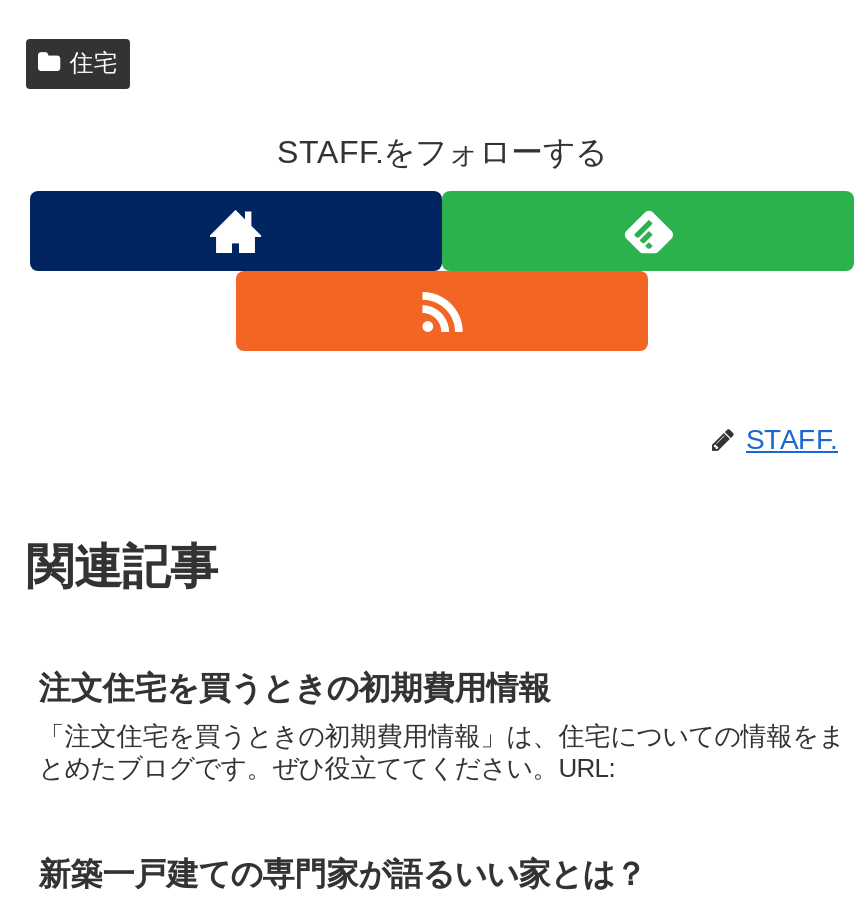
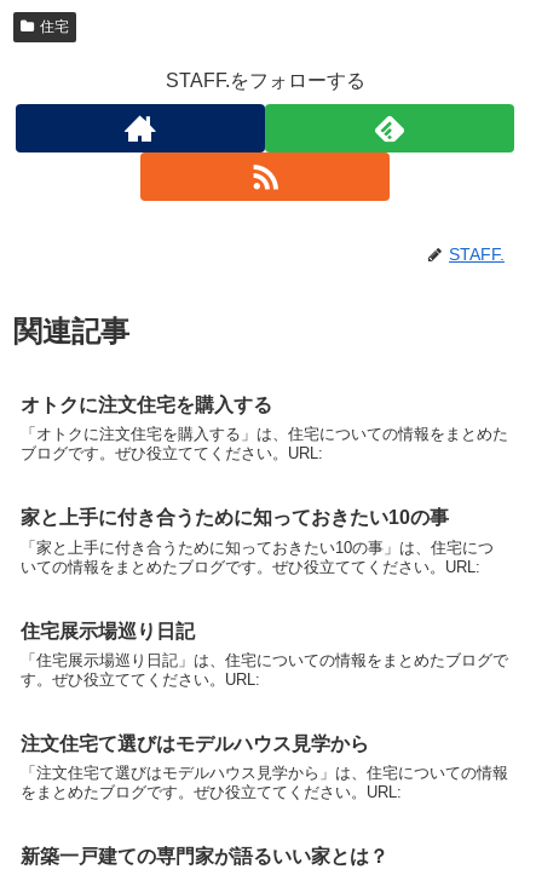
[38,671,844,784] 注文住宅を買うときの初期費用情報 | 「注文住宅を買うときの初期費用情報」は、住宅についての情報をま | とめたブログです。ぜひ役立ててください。URL: -> [21,395,508,802] オトクに注文住宅を購入する | 「オトクに注文住宅を購入する」は、住宅についての情報をまとめた | ブログです。ぜひ役立ててください。URL: | 家と上手に付き合うために知っておきたい10の事 | 「家と上手に付き合うために知っておきたい10の事」は、住宅につ | いての情報をまとめたブログです。ぜひ役立ててください。URL: | 住宅展示場巡り日記 | 「住宅展示場巡り日記」は、住宅についての情報をまとめたブログで | す。ぜひ役立ててください。URL: | 注文住宅て選びはモデルハウス見学から | 「注文住宅て選びはモデルハウス見学から」は、住宅についての情報 | をまとめたブログです。ぜひ役立ててください。URL:

